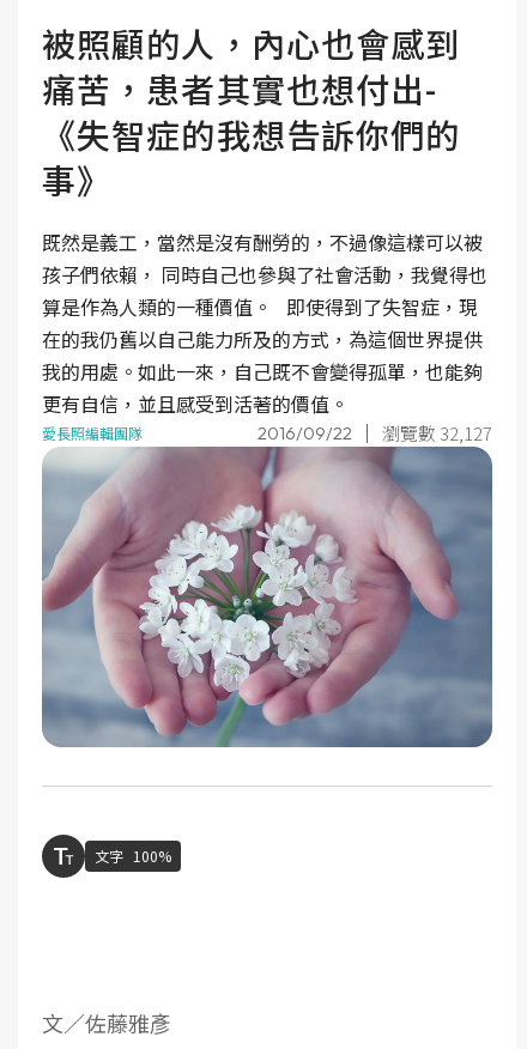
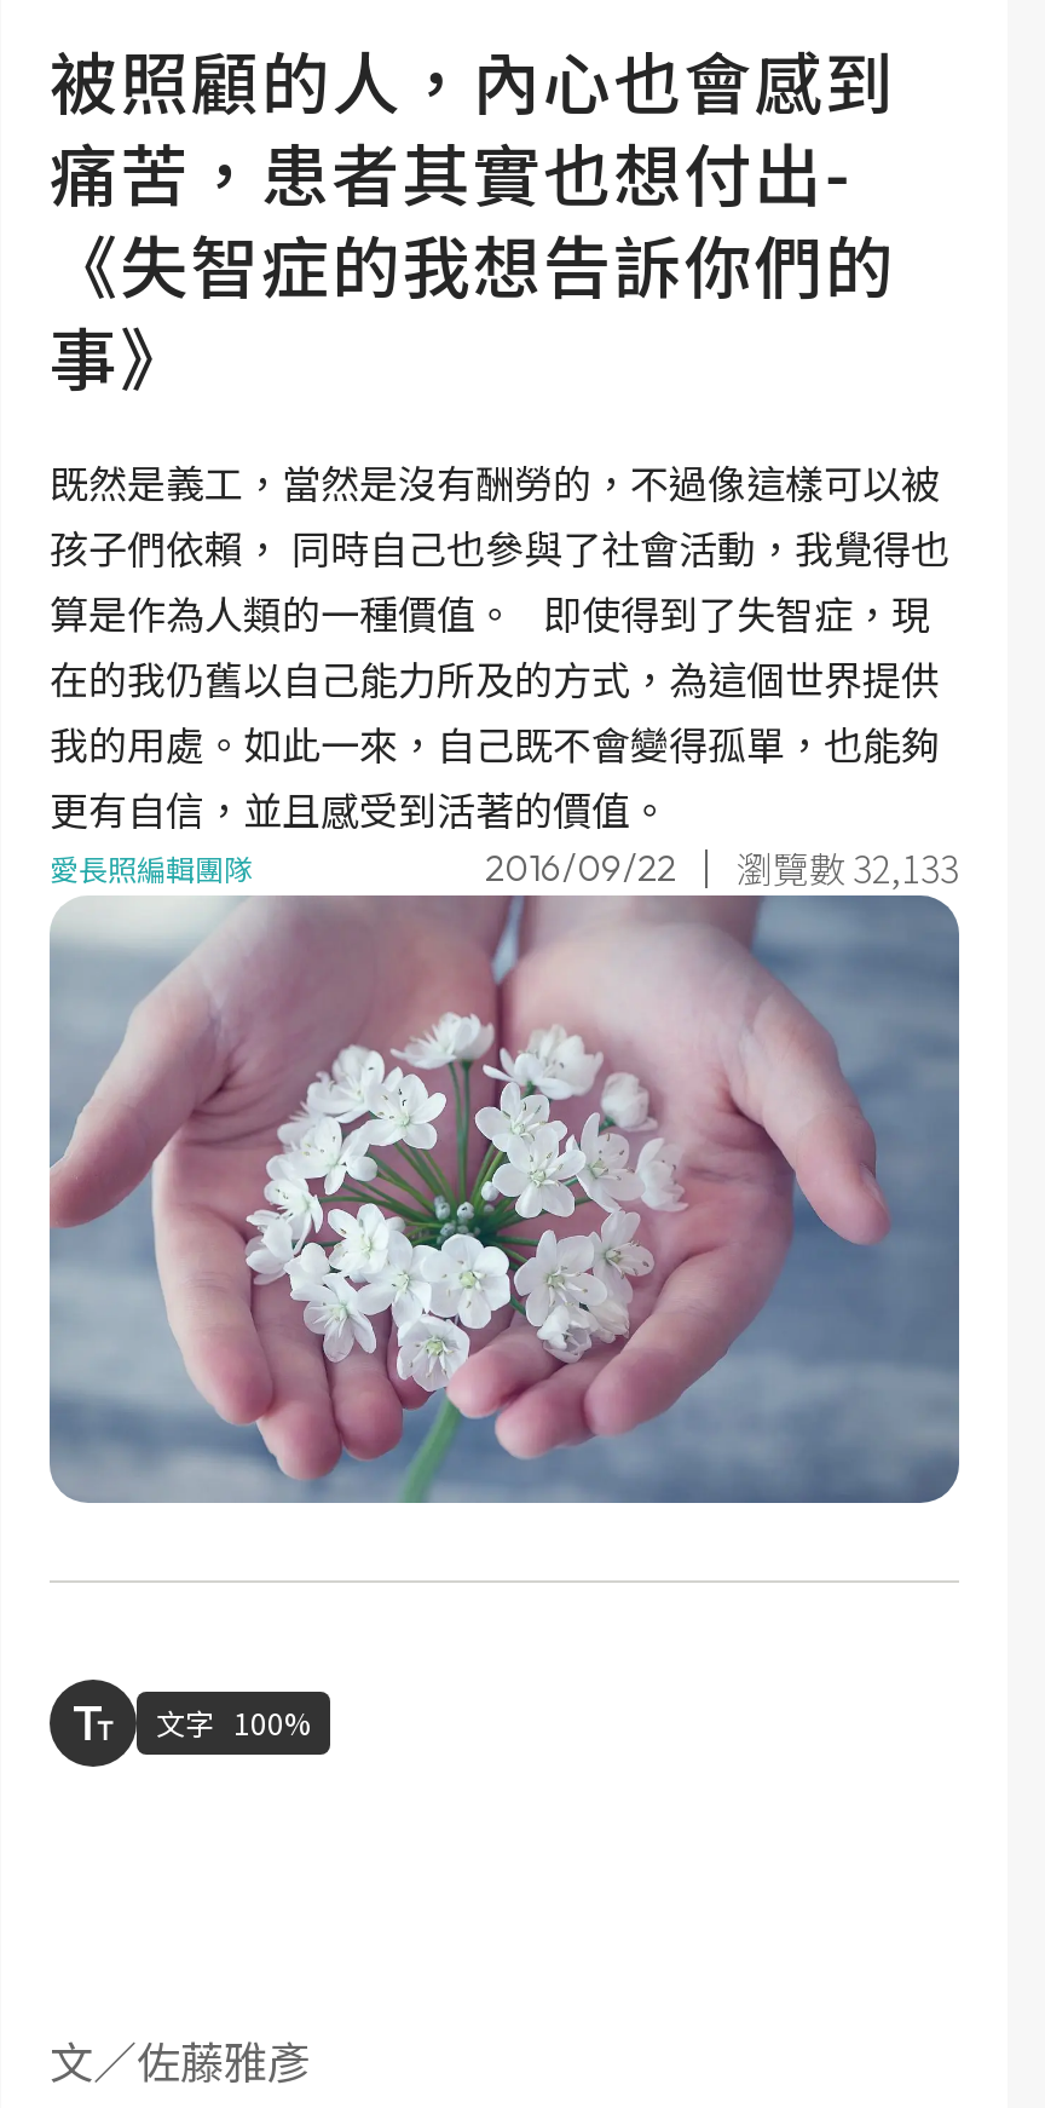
[258,420,492,445] 2016/09/22 瀏覽數 32,127 -> [485,842,959,893] 2016/09/22 瀏覽數 32,133

